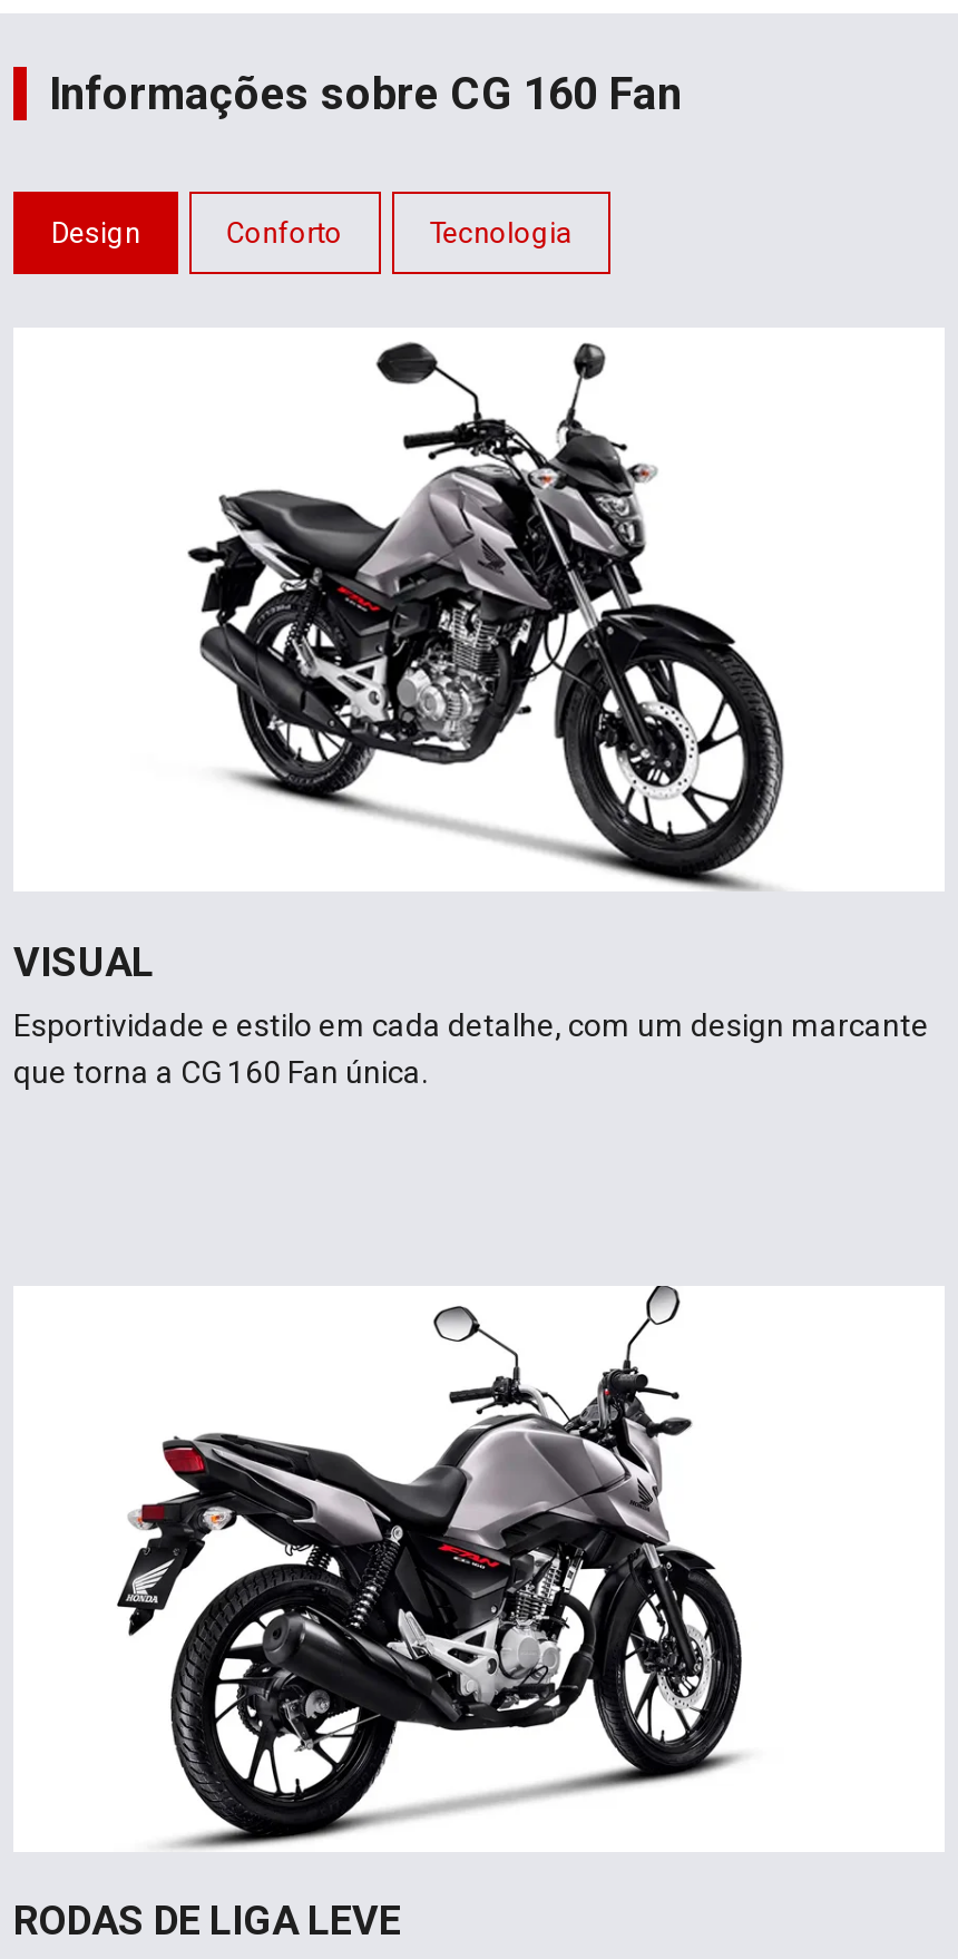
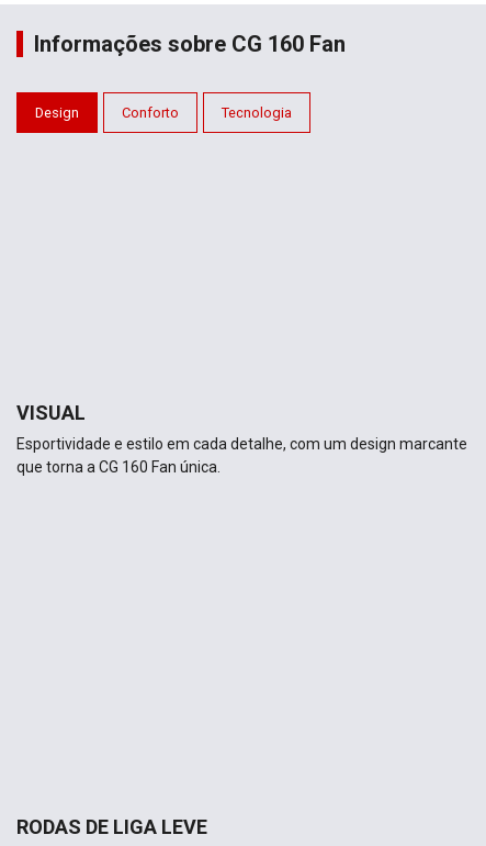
[187,341,784,889] [image] -> none
[116,1284,744,1848] [image] -> none

